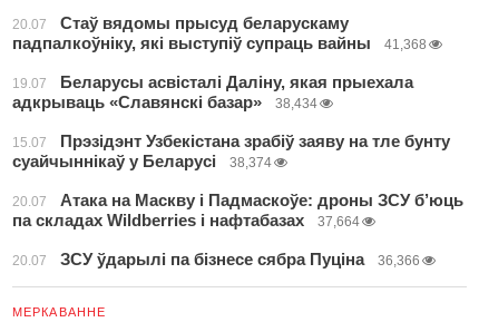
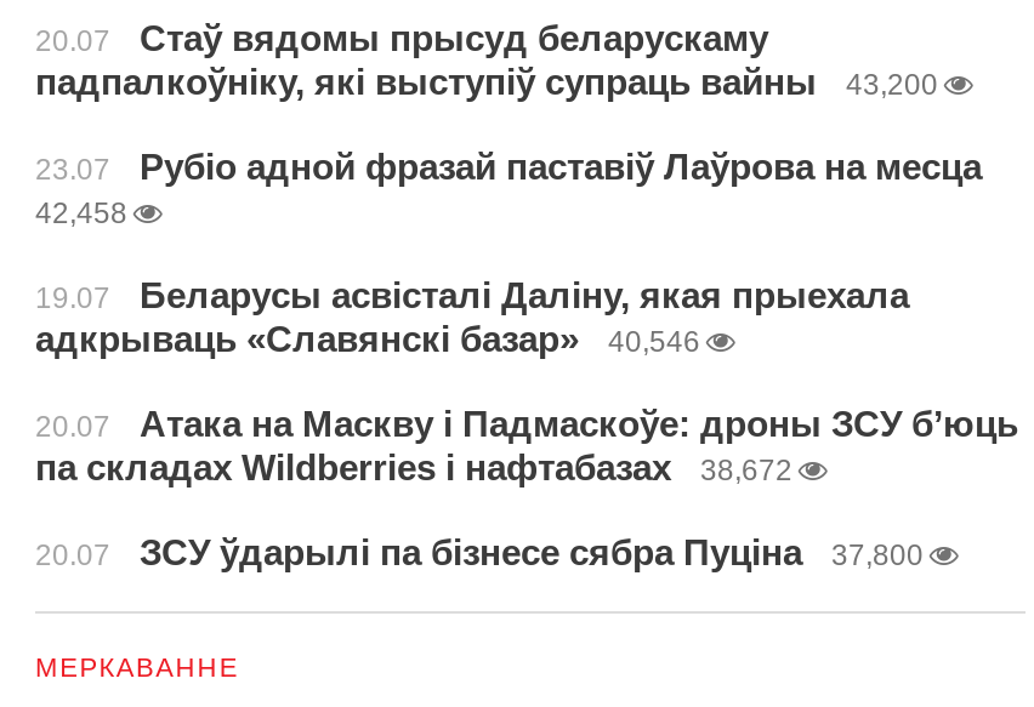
[384,37,427,52] 41,368 -> [35,68,982,230] 43,200 | 23.07 | Рубіо адной фразай паставіў Лаўрова на месца | 42,458
moved [12,72,413,111] -> [35,274,909,359]: 19.07 | Беларусы асвісталі Даліну, якая прыехала | адкрываць «Славянскі базар»
[12,96,450,170] 38,434 | 15.07 | Прэзідэнт Узбекістана зрабіў заяву на тле бунту | суайчыннікаў у Беларусі | 38,374 -> [608,325,700,359] 40,546
[12,211,360,230] па складах Wildberries і нафтабазах 37,664 -> [35,446,792,488] па складах Wildberries і нафтабазах 38,672
[12,250,420,268] 20.07 ЗСУ ўдарылі па бізнесе сябра Пуціна 36,366 -> [35,531,924,572] 20.07 ЗСУ ўдарылі па бізнесе сябра Пуціна 37,800

